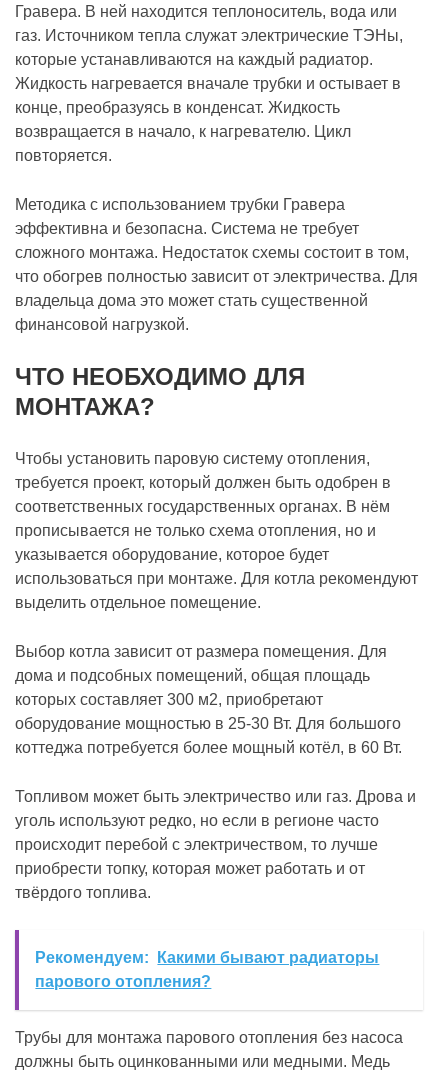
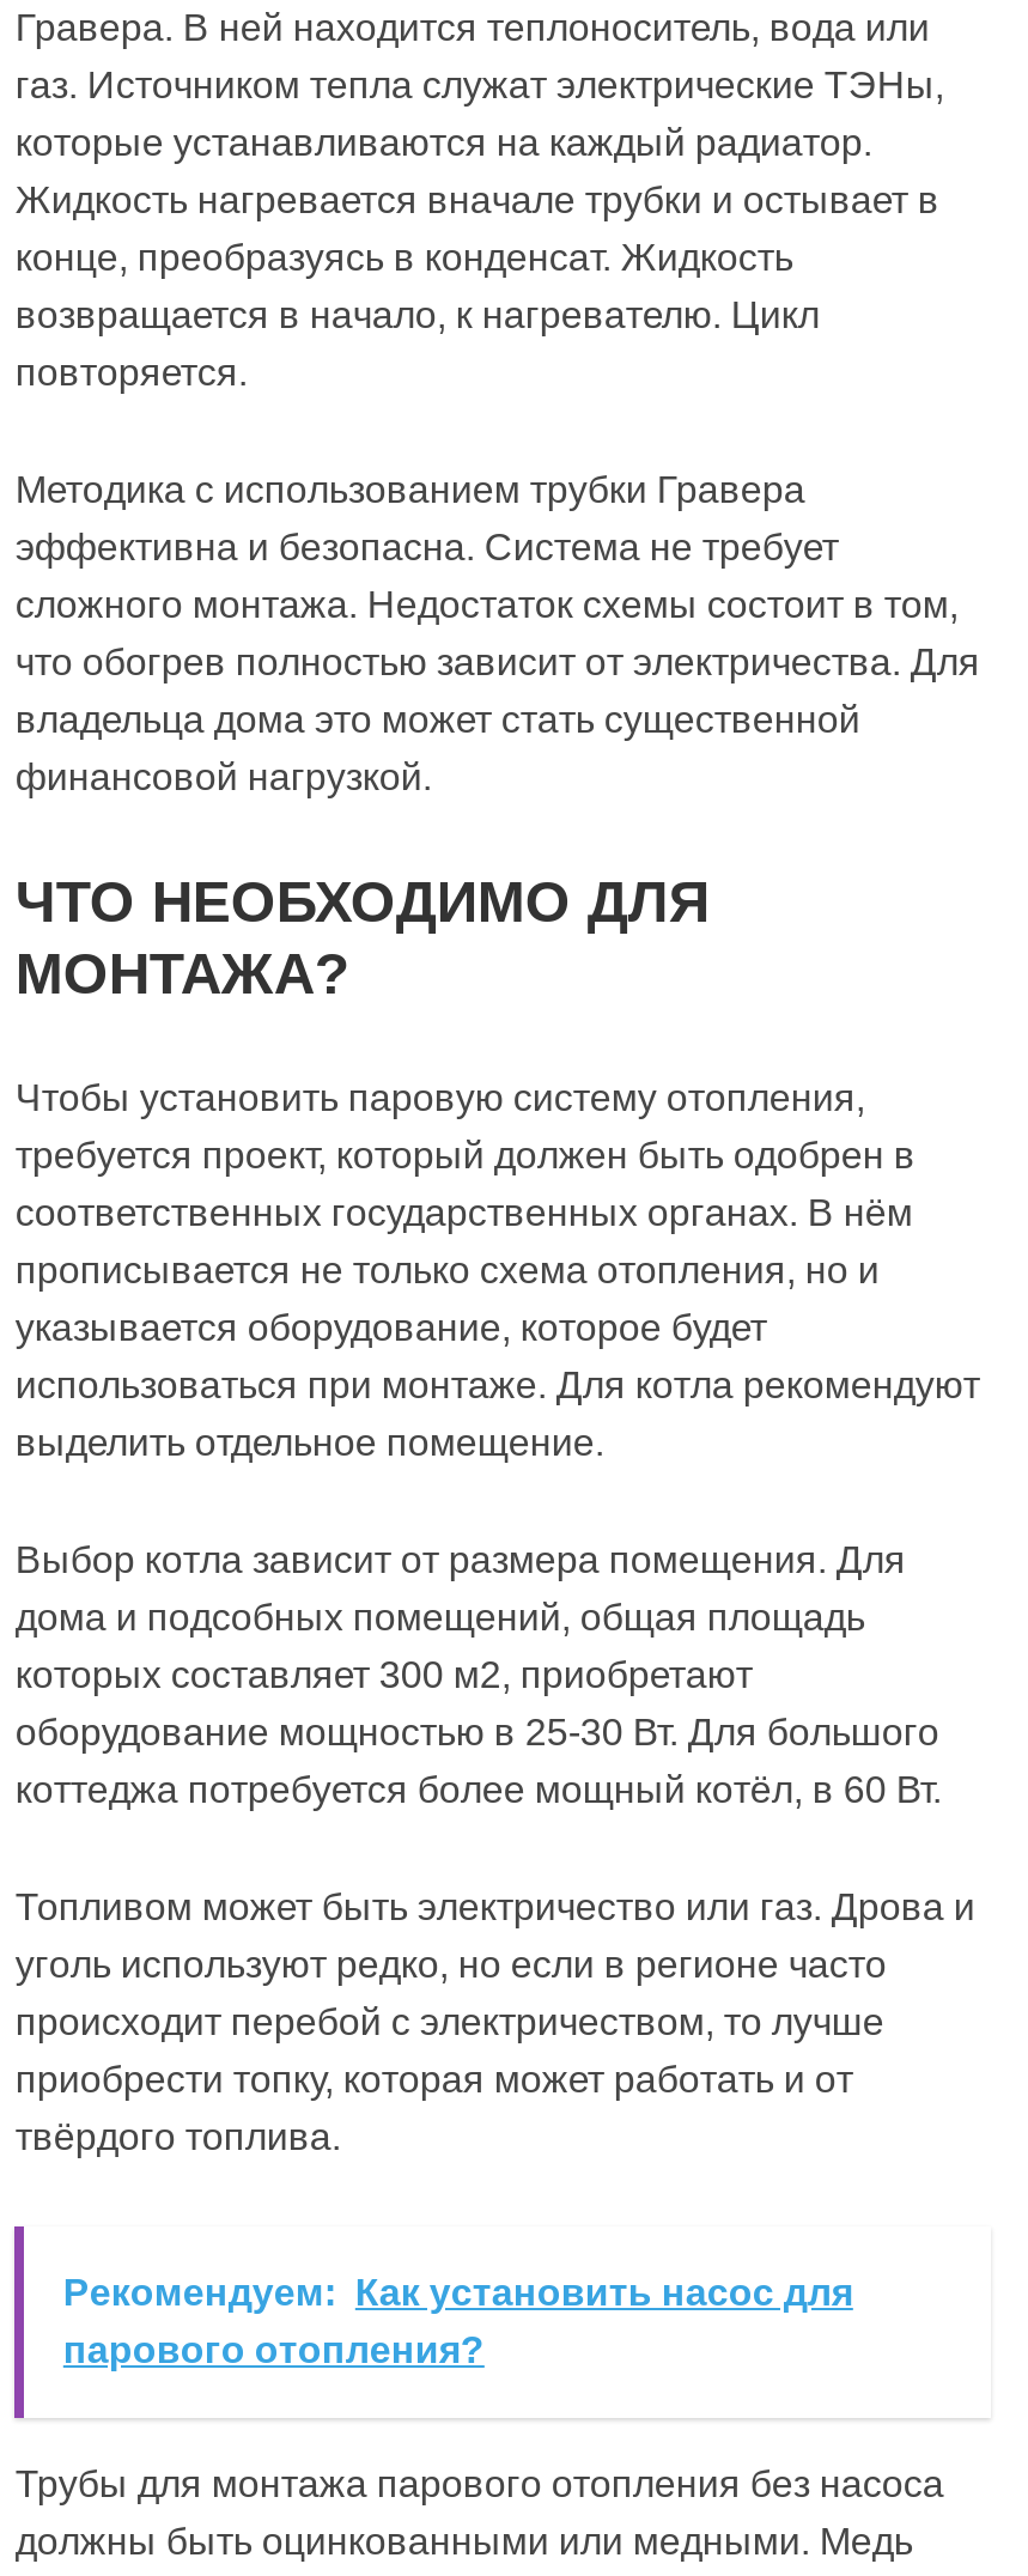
[35,949,379,966] Рекомендуем: Какими бывают радиаторы -> [63,2273,853,2314] Рекомендуем: Как установить насос для

